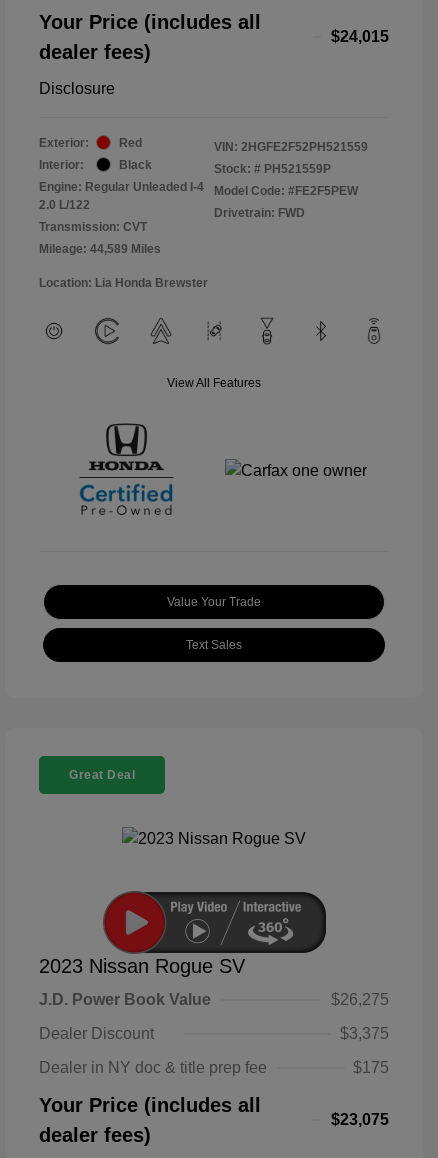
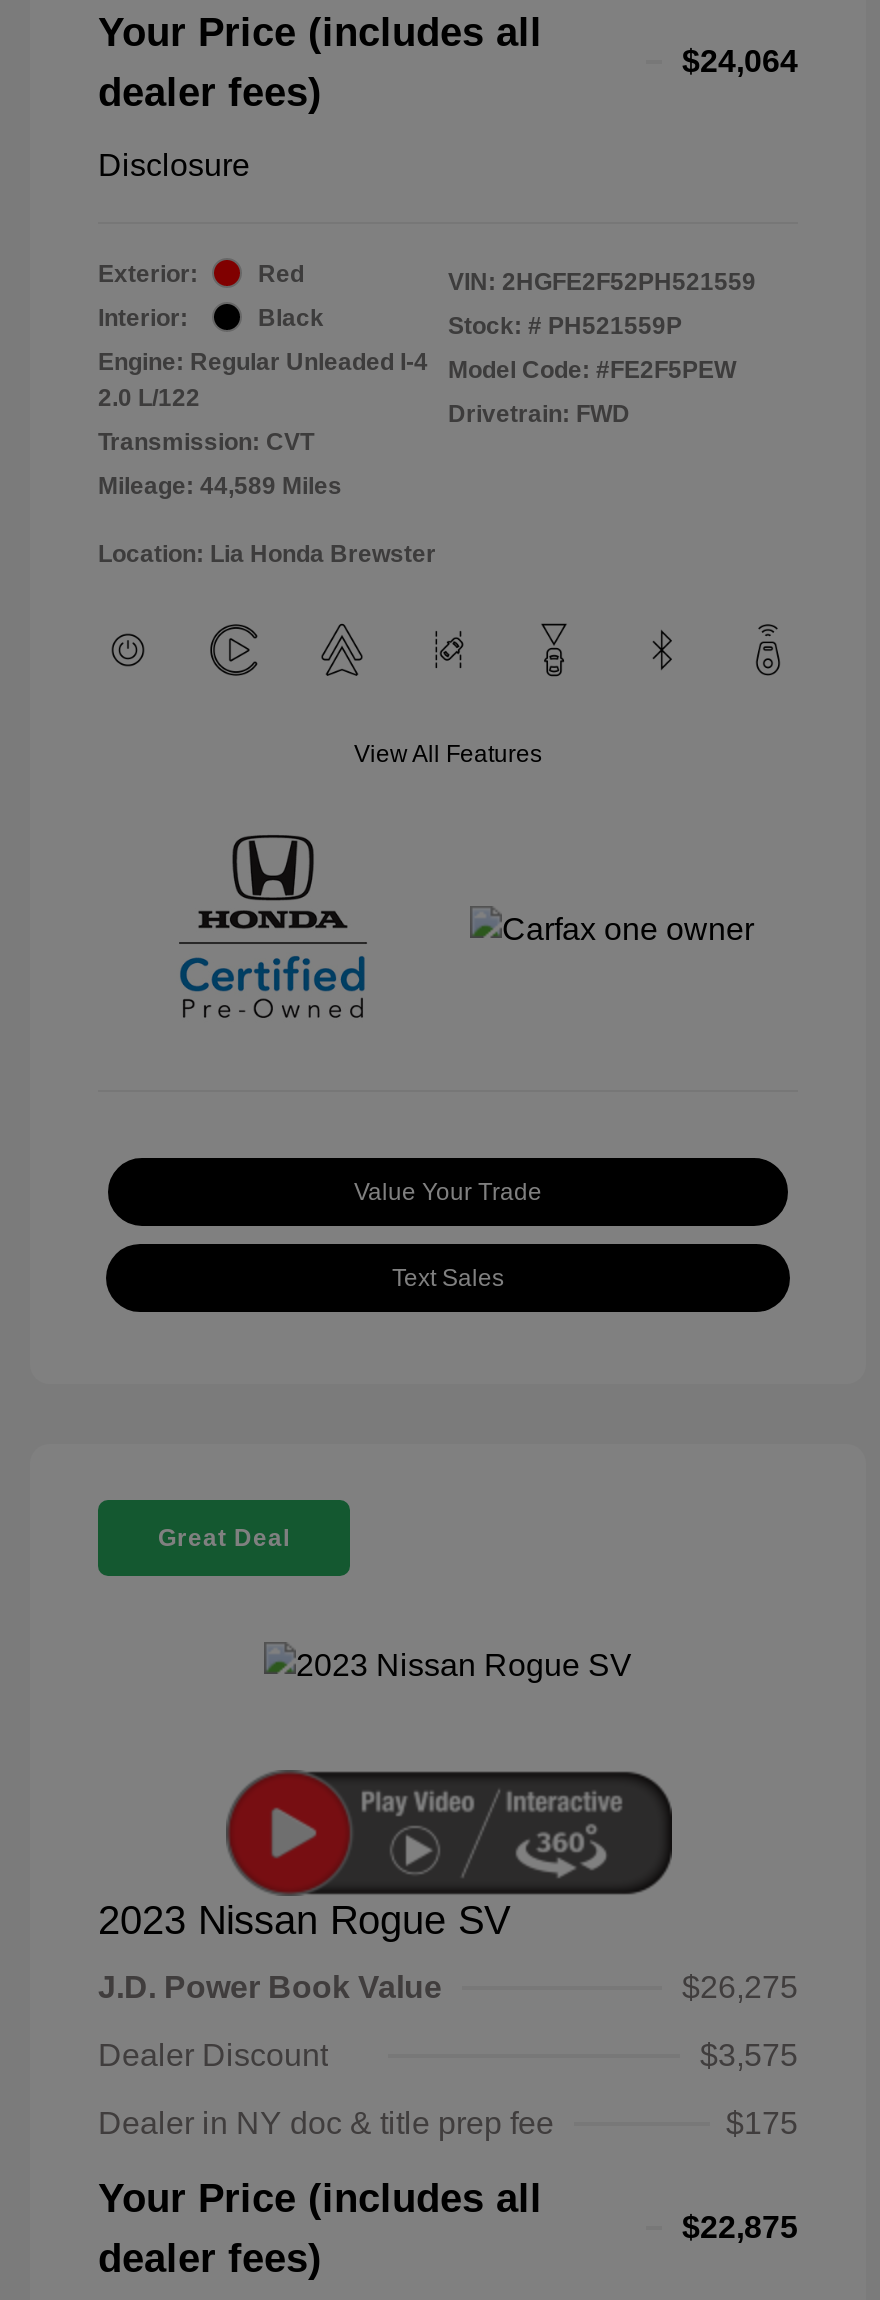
[331,27,389,44] $24,015 -> [682,43,798,77] $24,064
[340,1025,389,1042] $3,375 -> [700,2038,798,2072] $3,575
[331,1111,389,1128] $23,075 -> [682,2210,798,2244] $22,875

